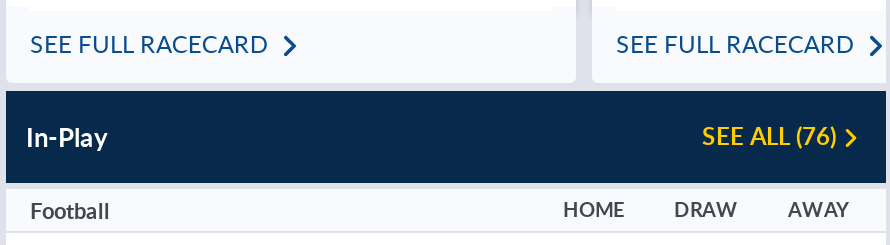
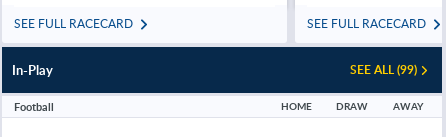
[702,119,836,153] SEE ALL (76) -> [350,61,417,78] SEE ALL (99)

